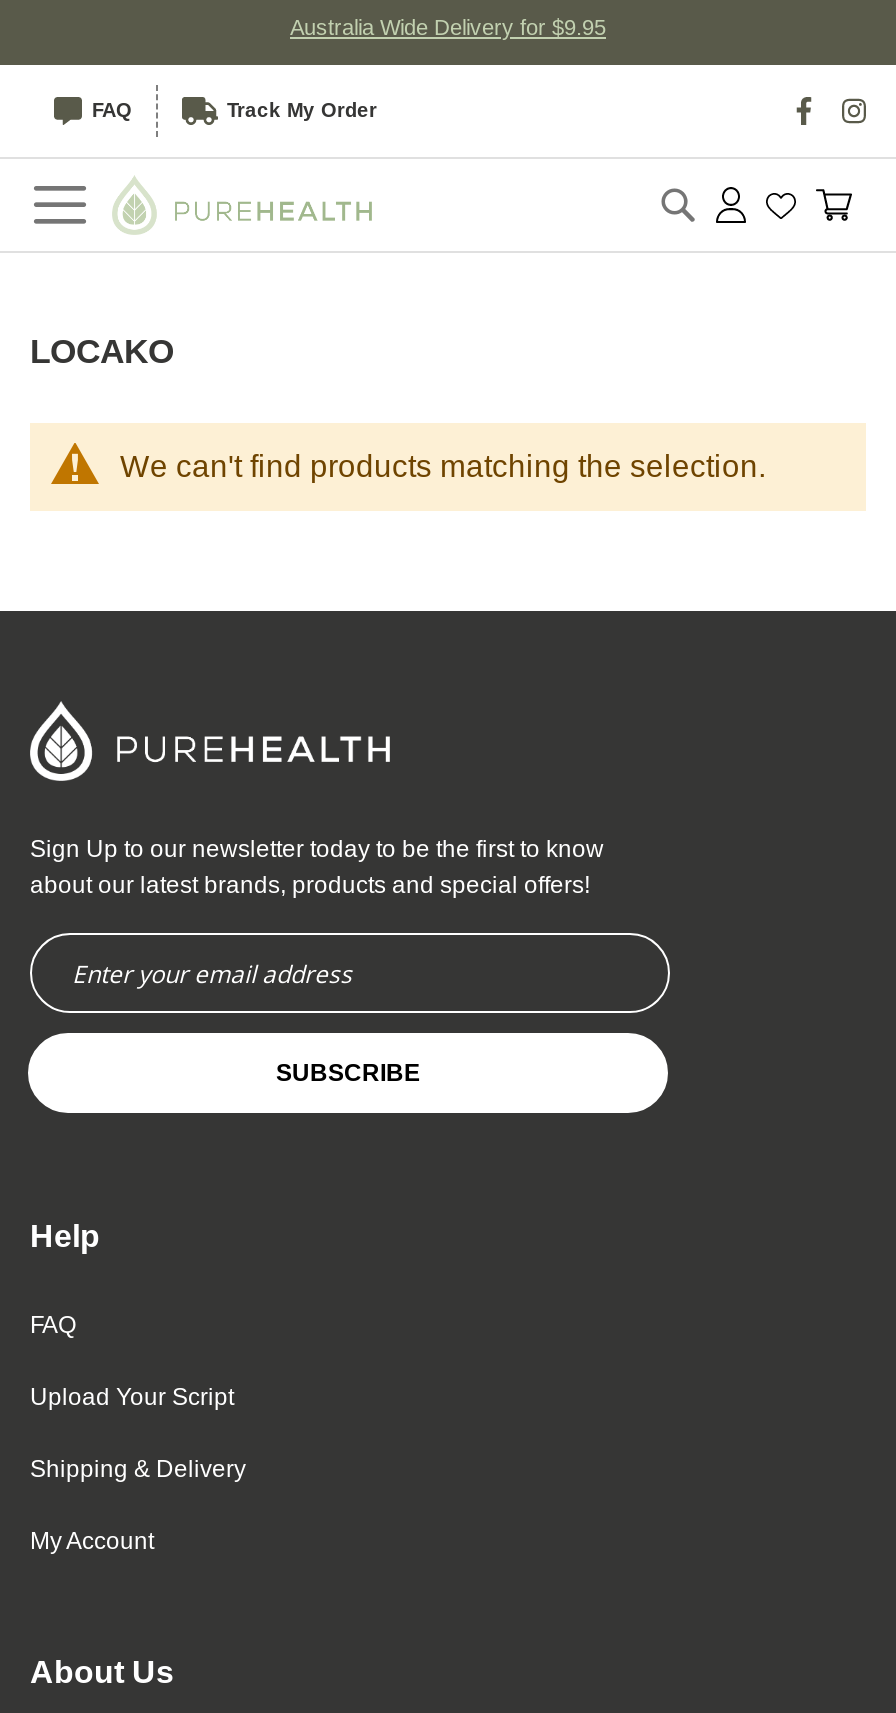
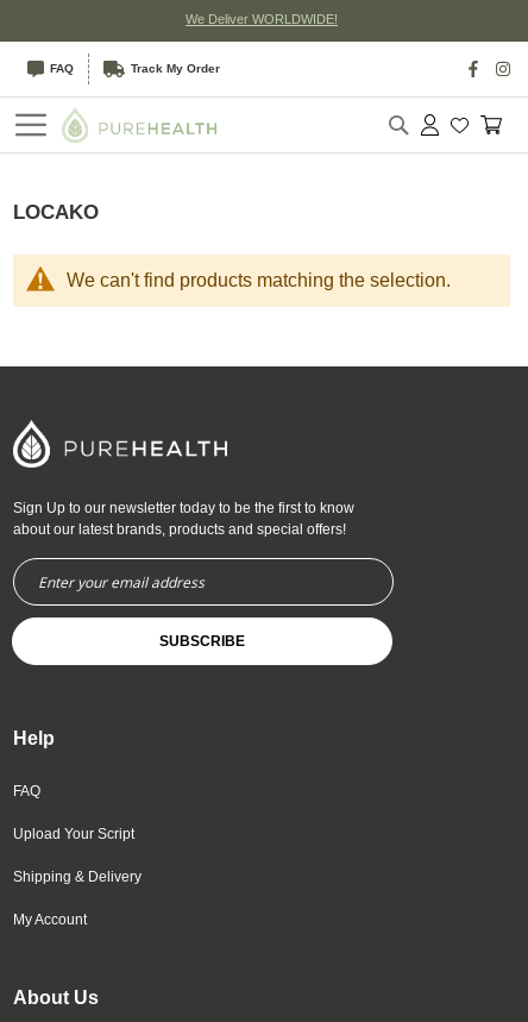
[290,15,606,39] Australia Wide Delivery for $9.95 -> [186,12,338,26] We Deliver WORLDWIDE!

